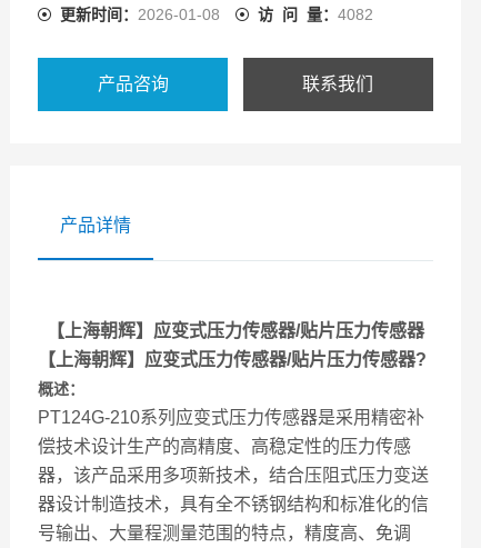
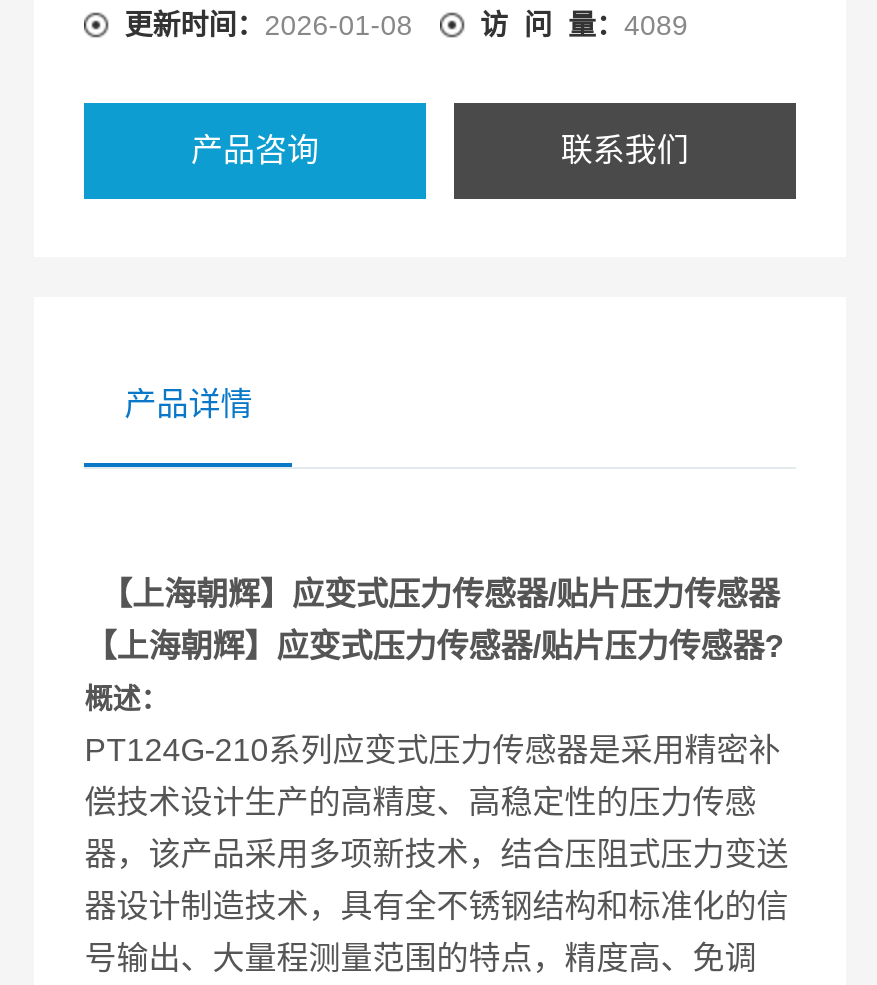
[258,6,373,23] 访 问 量：4082 -> [480,9,688,41] 访 问 量：4089

